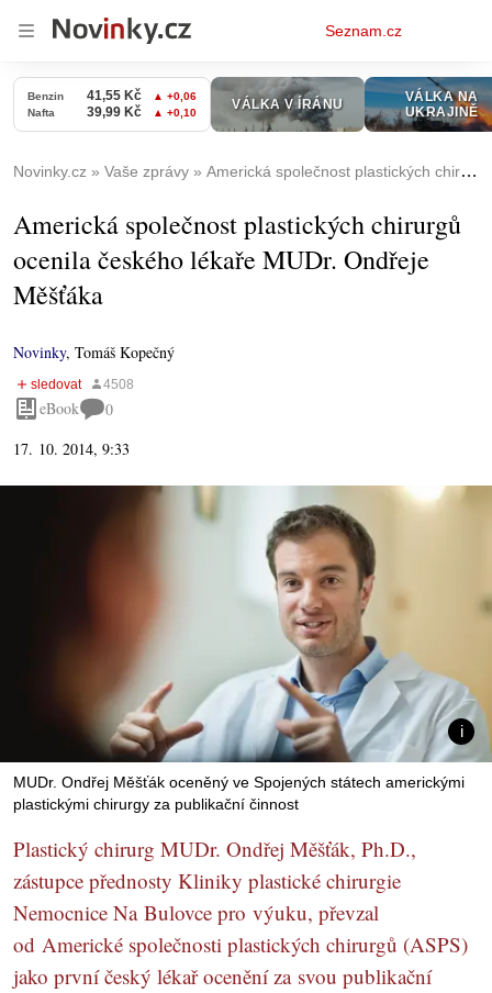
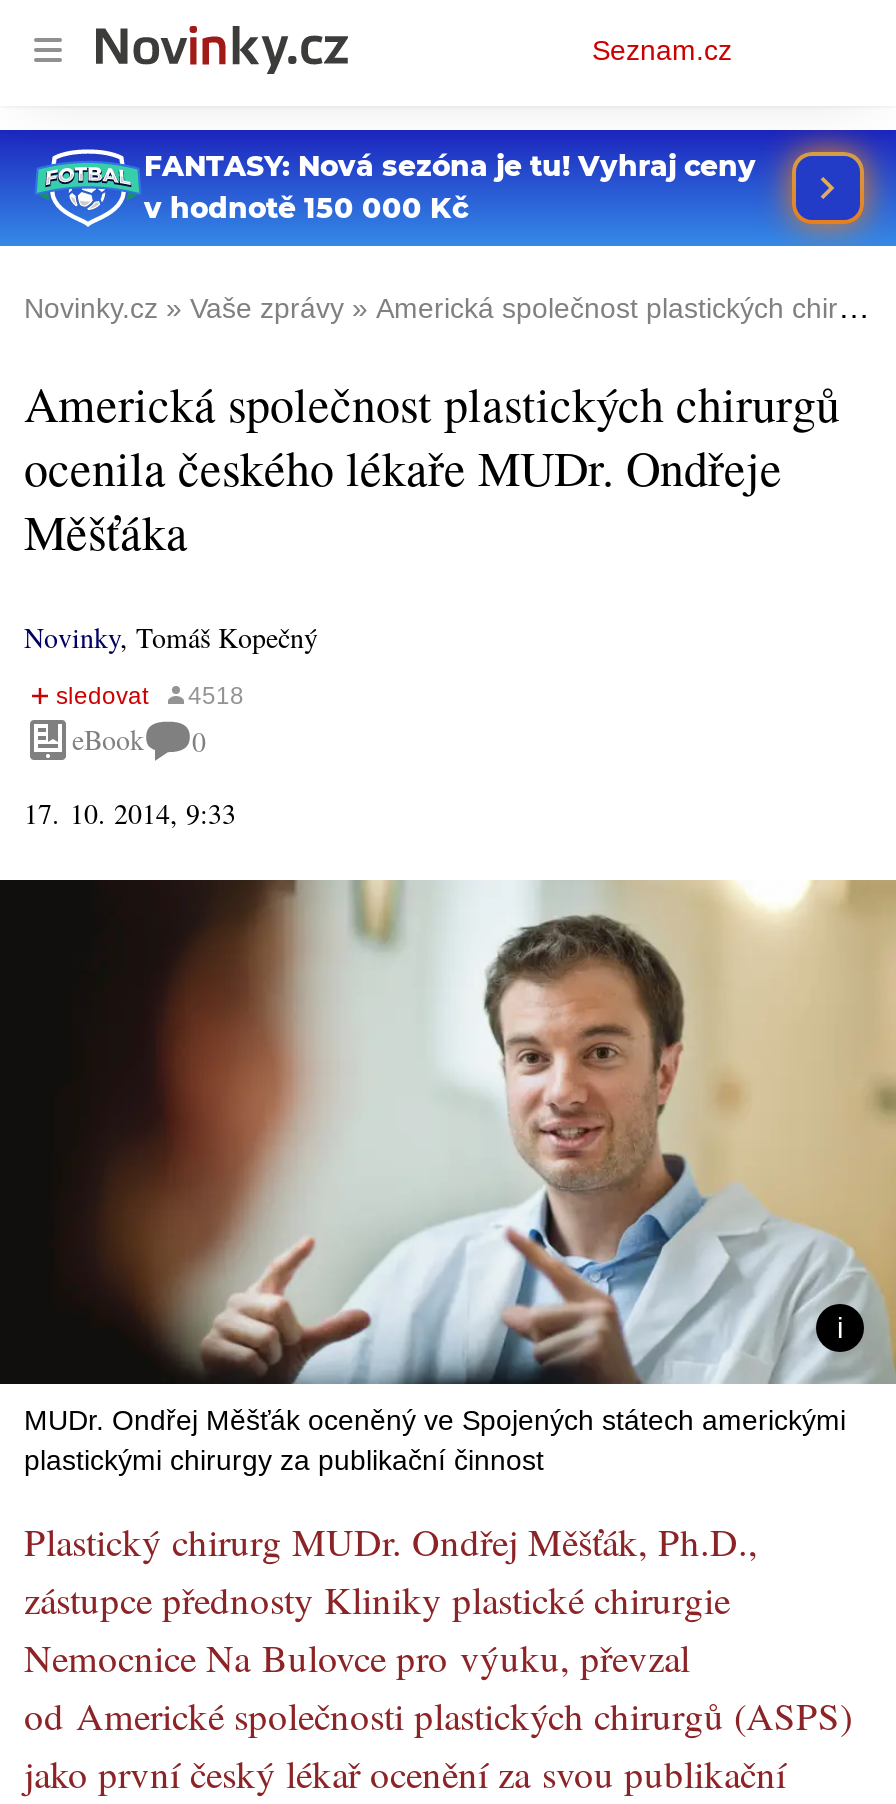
[3,75,489,137] [image] -> [6,128,890,248] [image]

